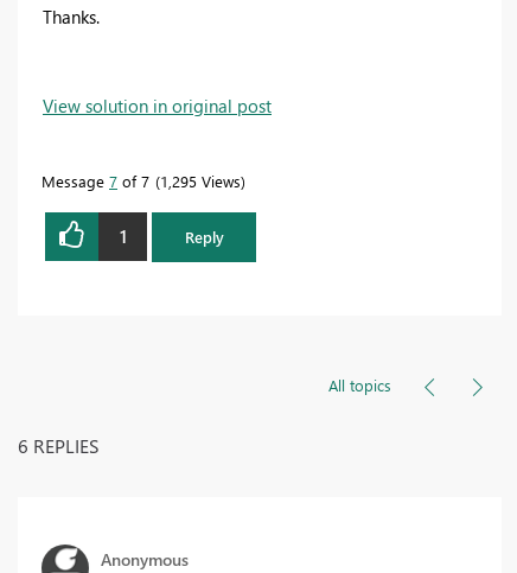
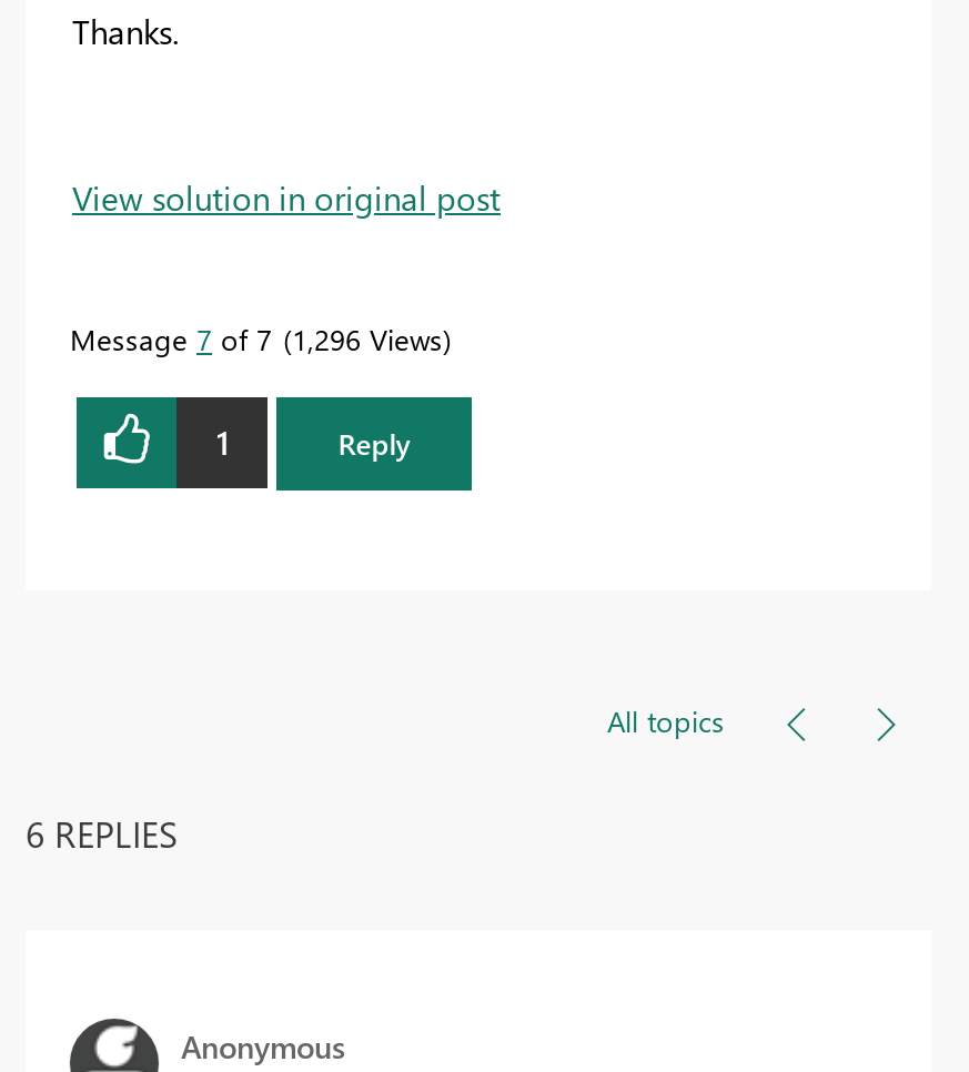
[42,170,241,190] Message 7 of 7 1,295 Views -> [70,318,443,356] Message 7 of 7 1,296 Views

